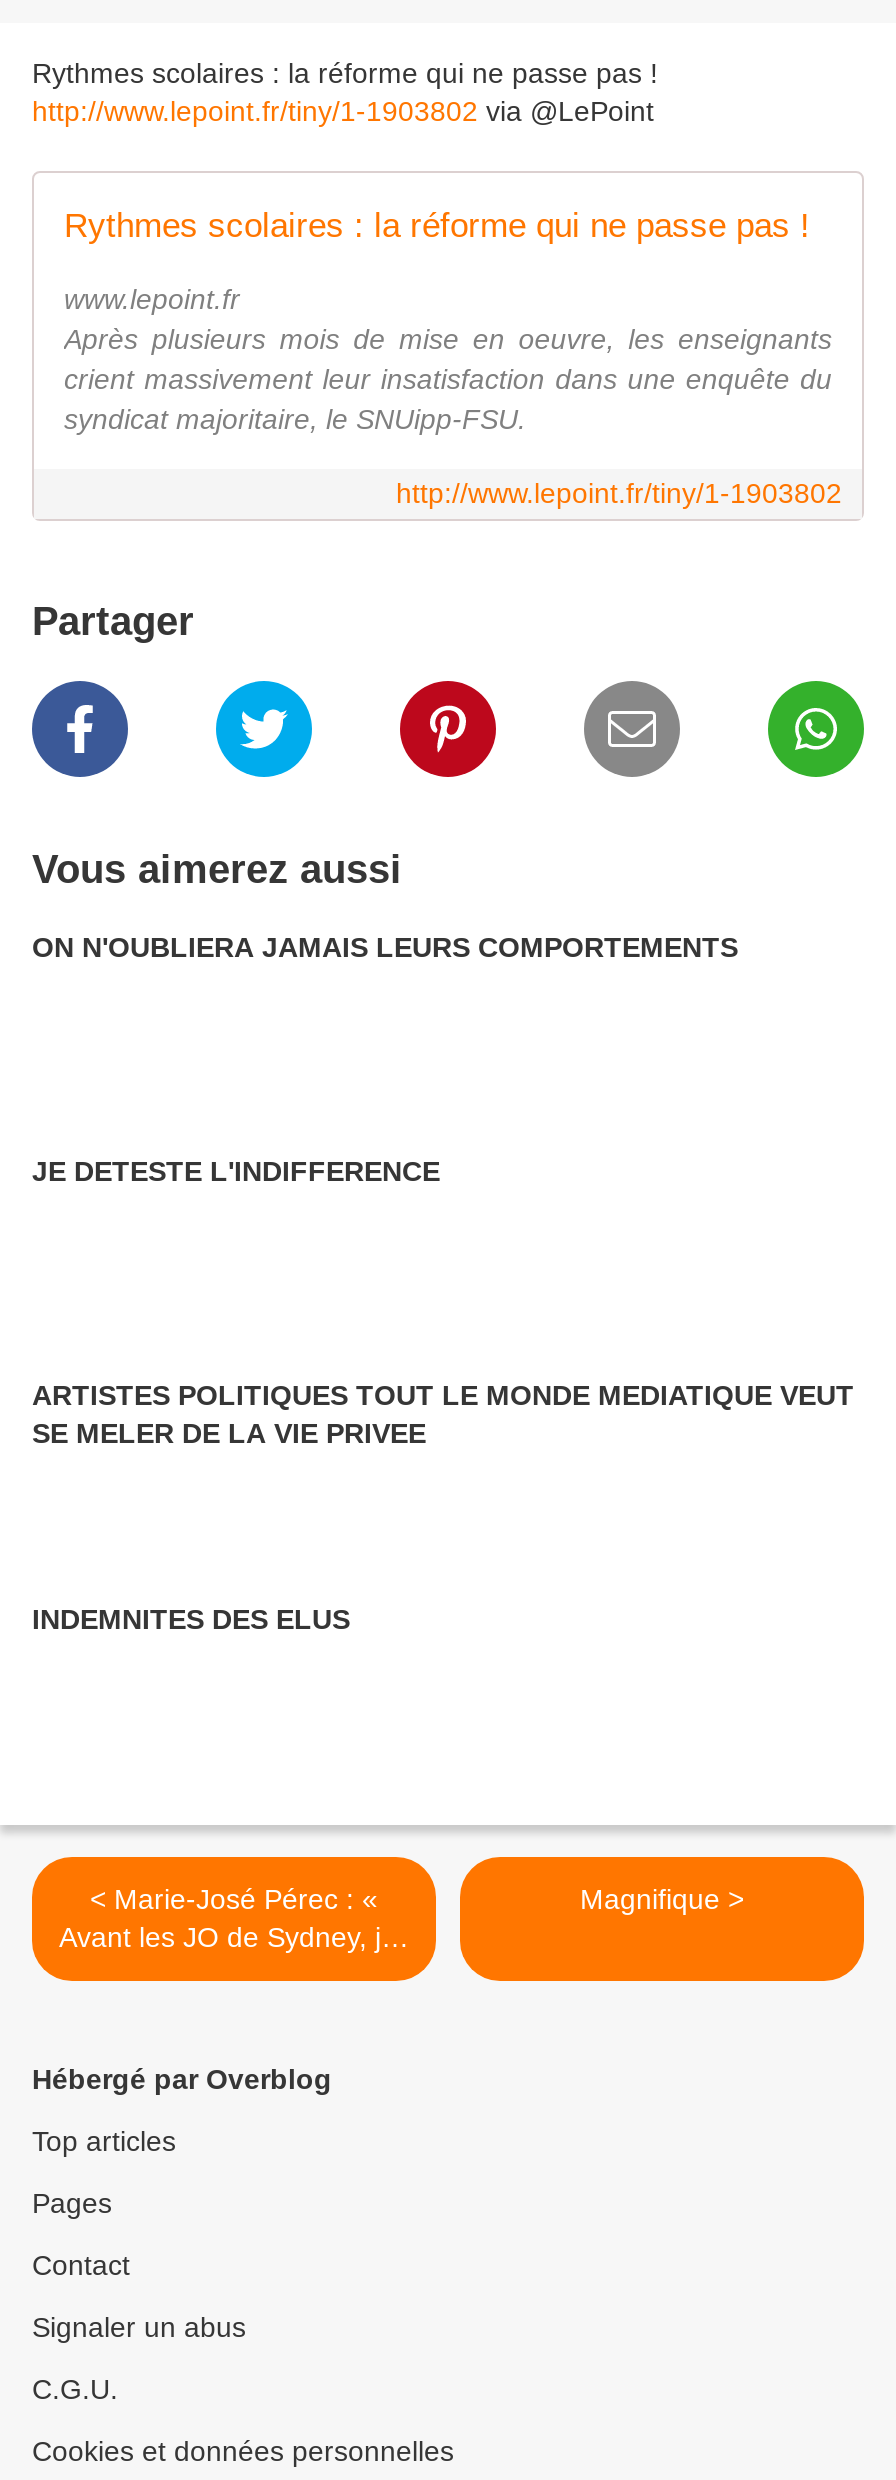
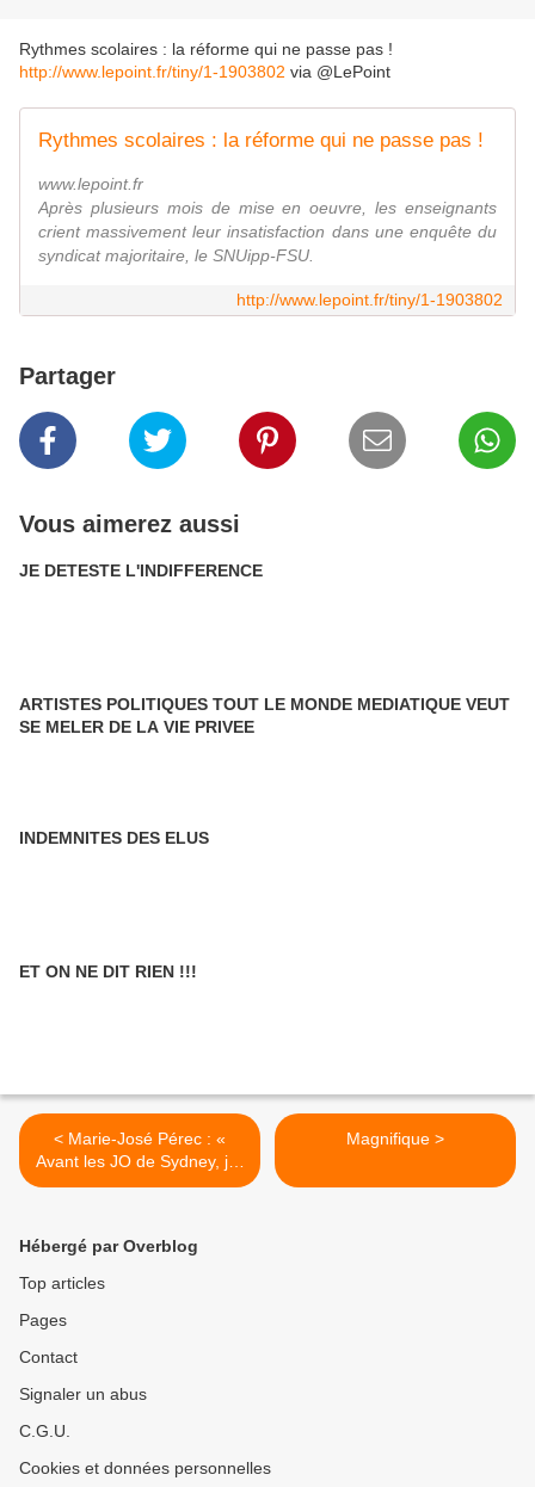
[32,931,738,963] ON N'OUBLIERA JAMAIS LEURS COMPORTEMENTS -> none
moved [32,1155,854,1635] -> [19,561,510,848]: JE DETESTE L'INDIFFERENCE | ARTISTES POLITIQUES TOUT LE MONDE MEDIATIQUE VEUT | SE MELER DE LA VIE PRIVEE | INDEMNITES DES ELUS
none -> [19,962,197,981] ET ON NE DIT RIEN !!!

